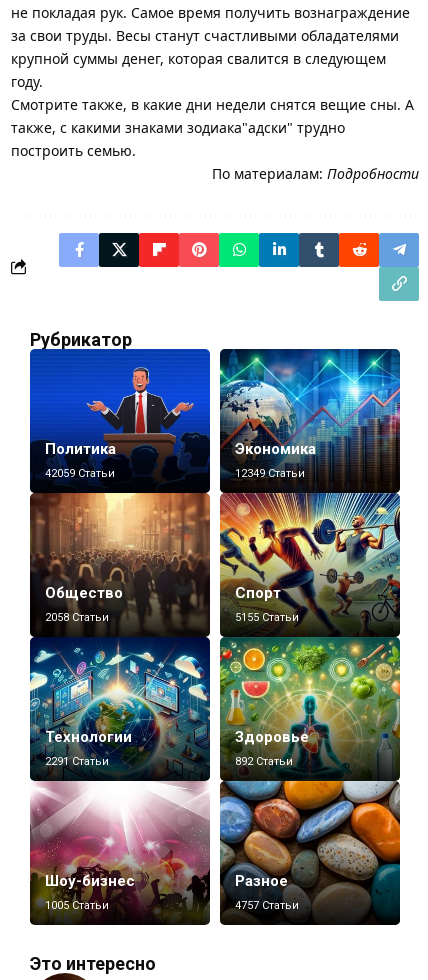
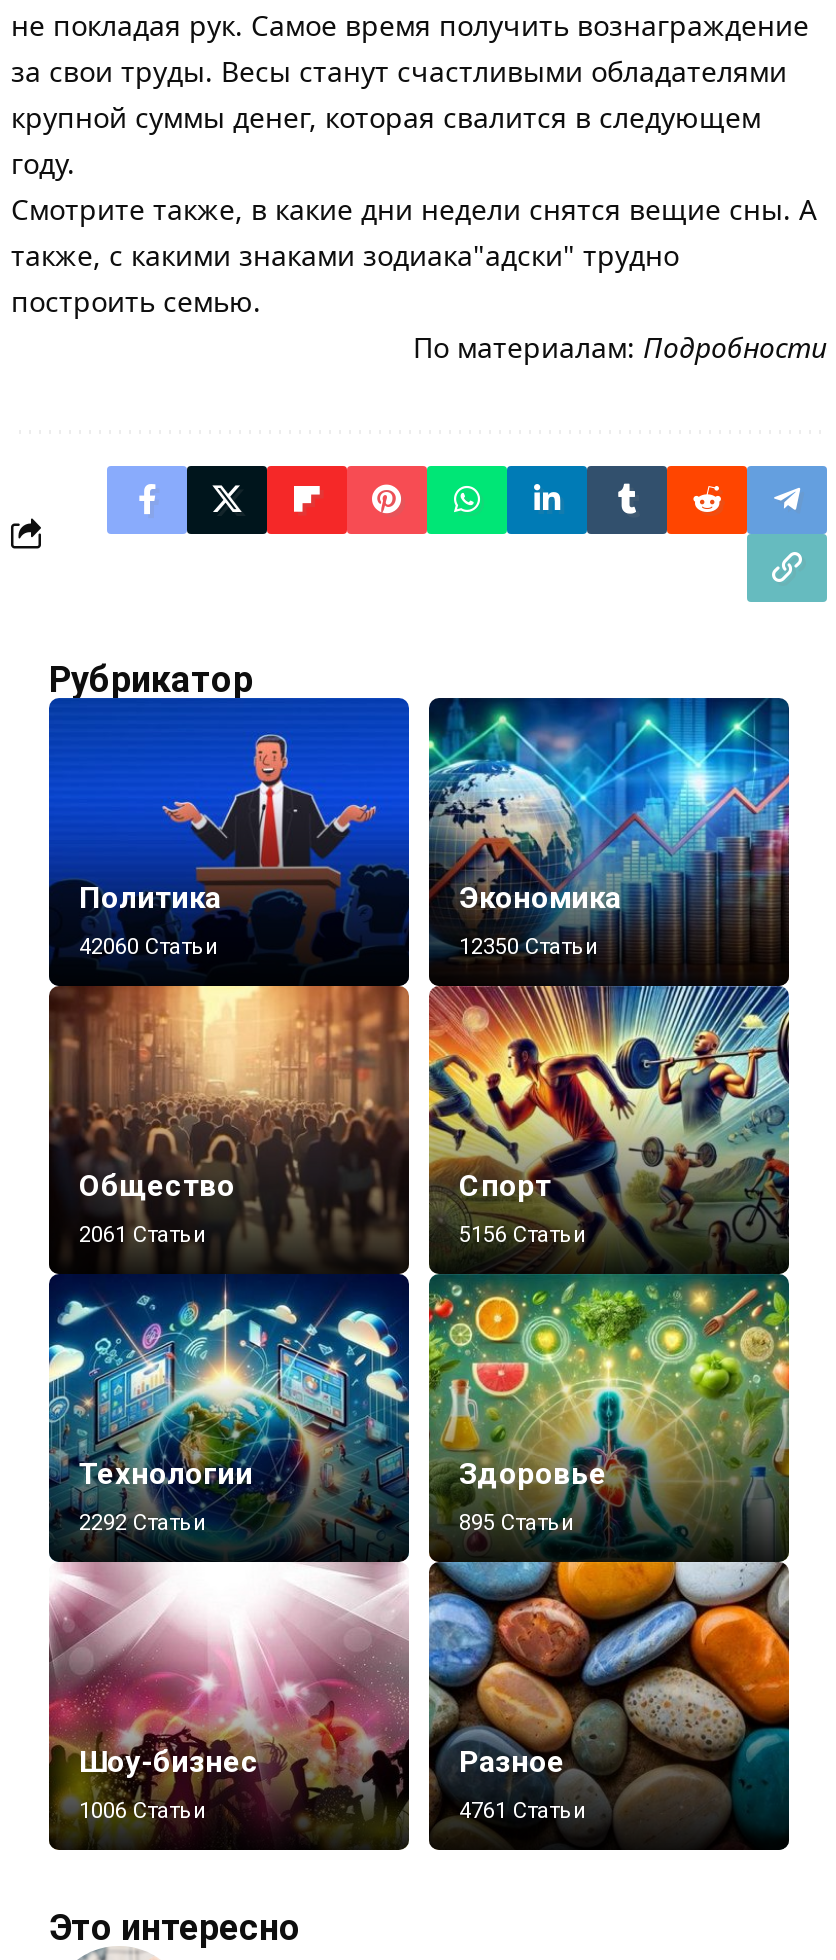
[45,467,115,480] 42059 Статьи -> [79,933,219,959] 42060 Статьи
[235,467,305,480] 12349 Статьи -> [459,933,599,959] 12350 Статьи
[45,611,109,624] 2058 Статьи -> [79,1221,207,1247] 2061 Статьи
[235,611,299,624] 5155 Статьи -> [459,1221,587,1247] 5156 Статьи
[45,755,109,768] 2291 Статьи -> [79,1509,207,1535] 2292 Статьи
[235,755,293,768] 892 Статьи -> [459,1509,575,1535] 895 Статьи
[45,899,109,912] 1005 Статьи -> [79,1797,207,1823] 1006 Статьи
[235,899,299,912] 4757 Статьи -> [459,1797,587,1823] 4761 Статьи

